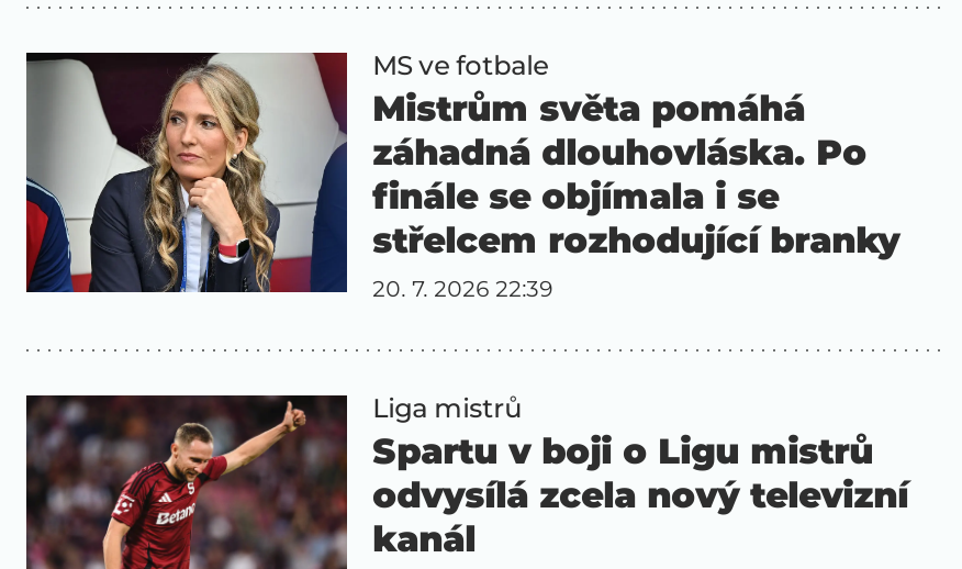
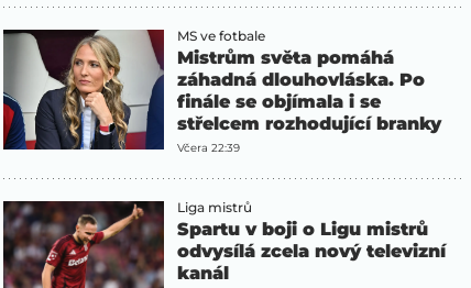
[373,274,553,303] 20. 7. 2026 22:39 -> [177,140,239,155] Včera 22:39

